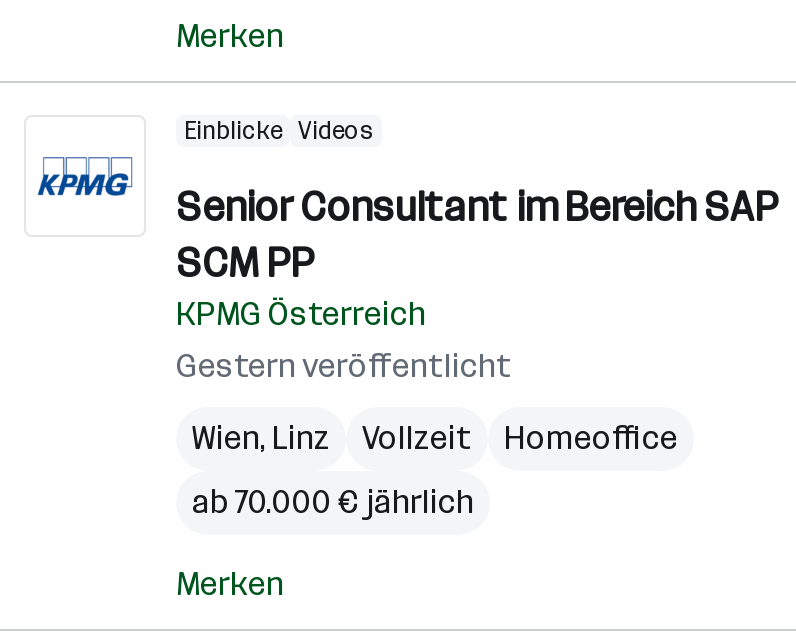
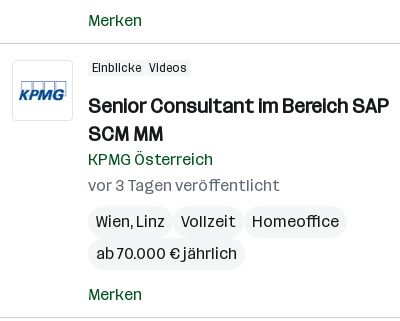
[176,239,314,287] SCM PP -> [88,122,163,146] SCM MM
[176,347,512,385] Gestern veröffentlicht -> [88,176,280,195] vor 3 Tagen veröffentlicht

